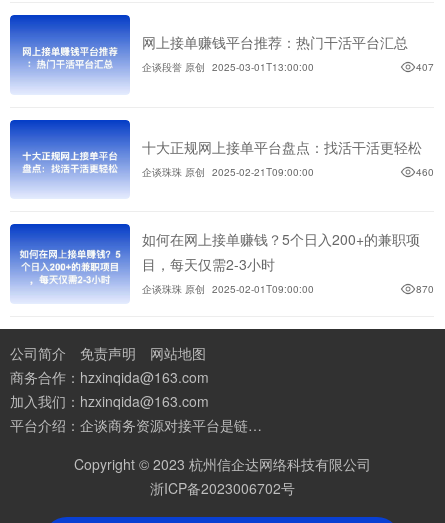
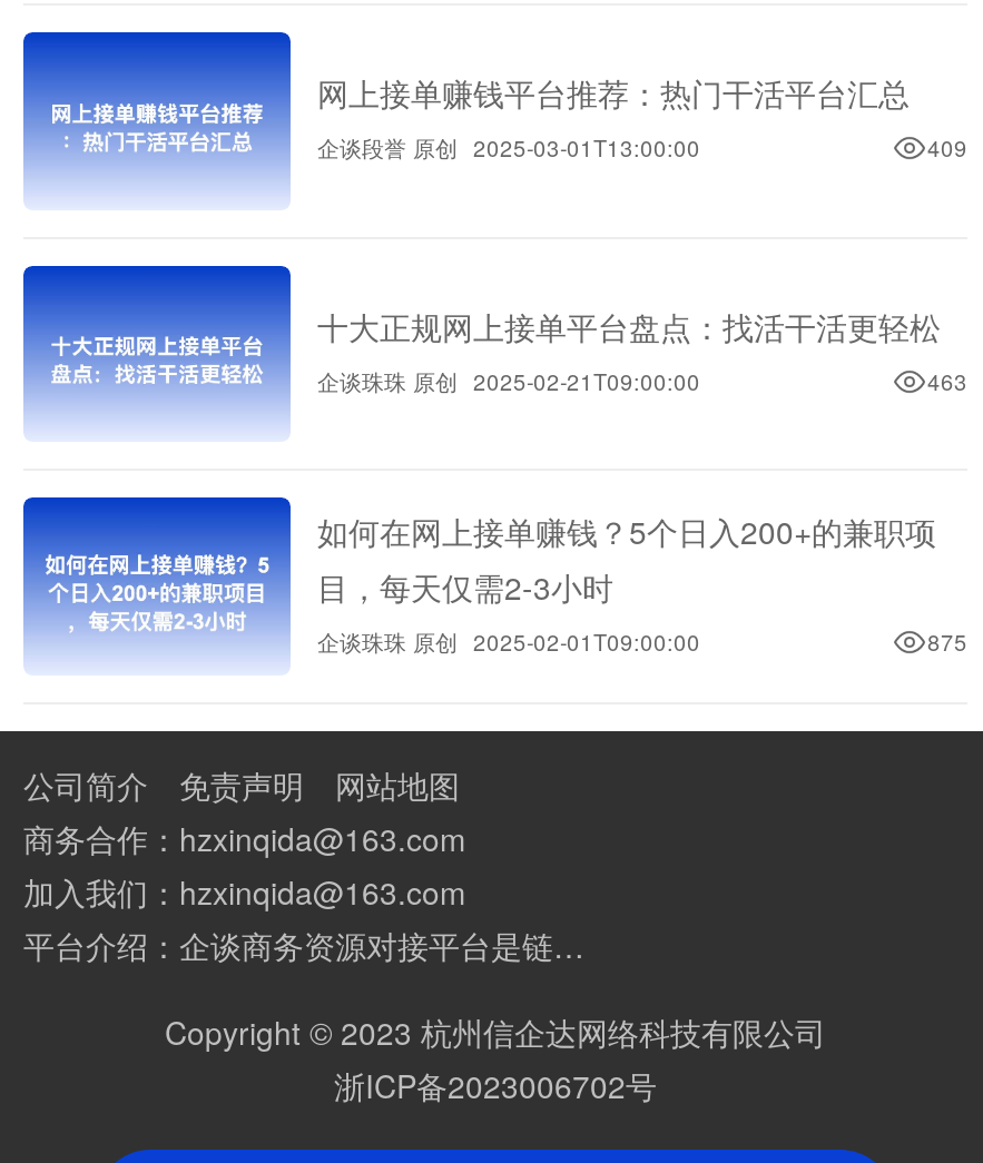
[416,60,434,74] 407 -> [927,132,967,163] 409
[416,165,434,179] 460 -> [927,365,967,396] 463
[416,282,434,296] 870 -> [927,626,967,657] 875

